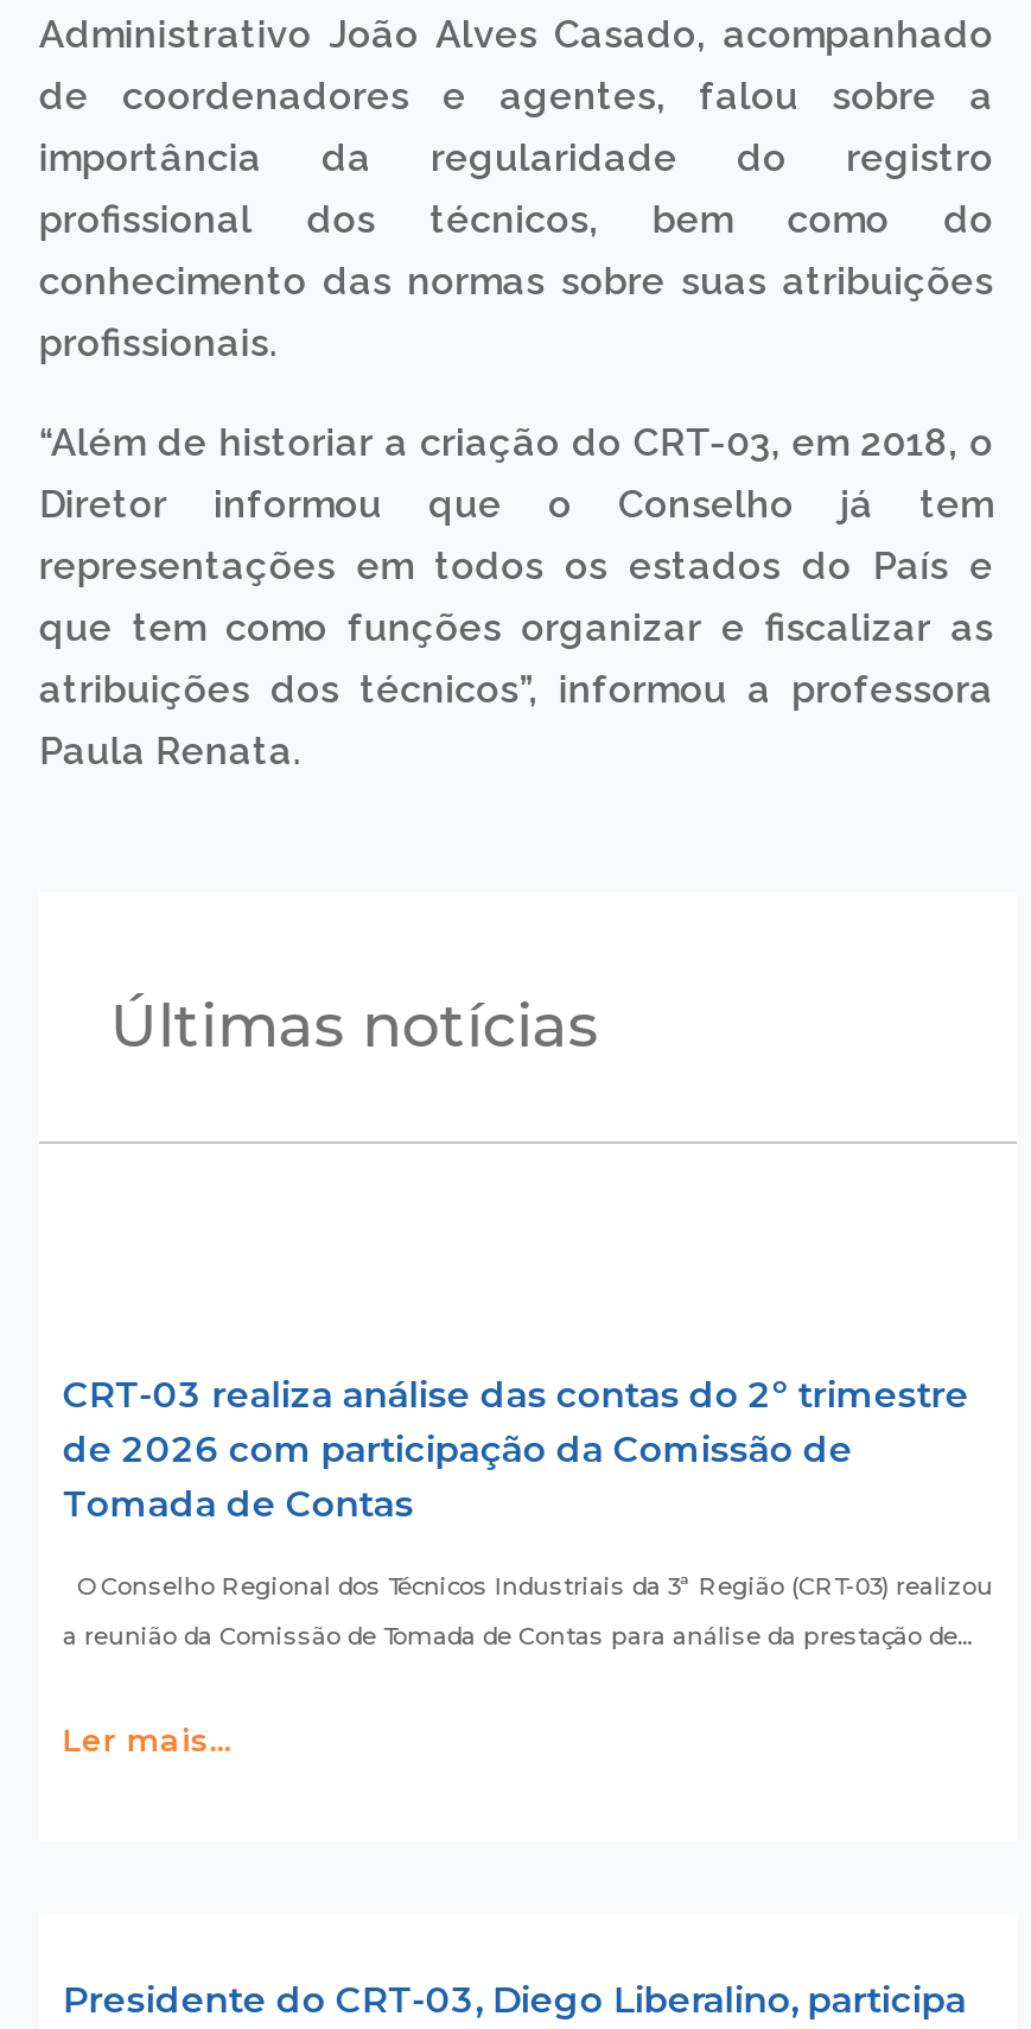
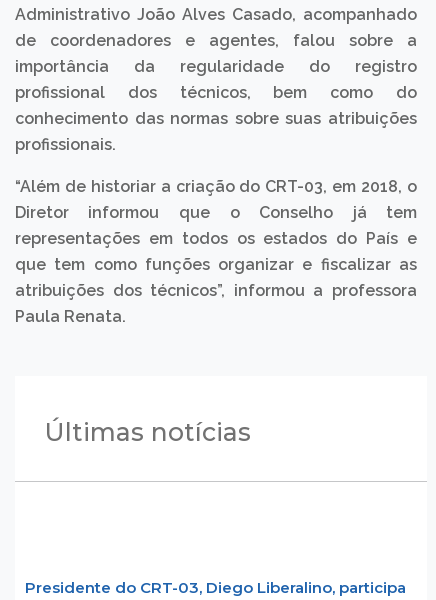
[63,1371,993,1758] CRT-03 realiza análise das contas do 2º trimestre | de 2026 com participação da Comissão de | Tomada de Contas | O Conselho Regional dos Técnicos Industriais da 3ª Região (CRT-03) realizou | a reunião da Comissão de Tomada de Contas para análise da prestação de… | Ler mais... -> none

